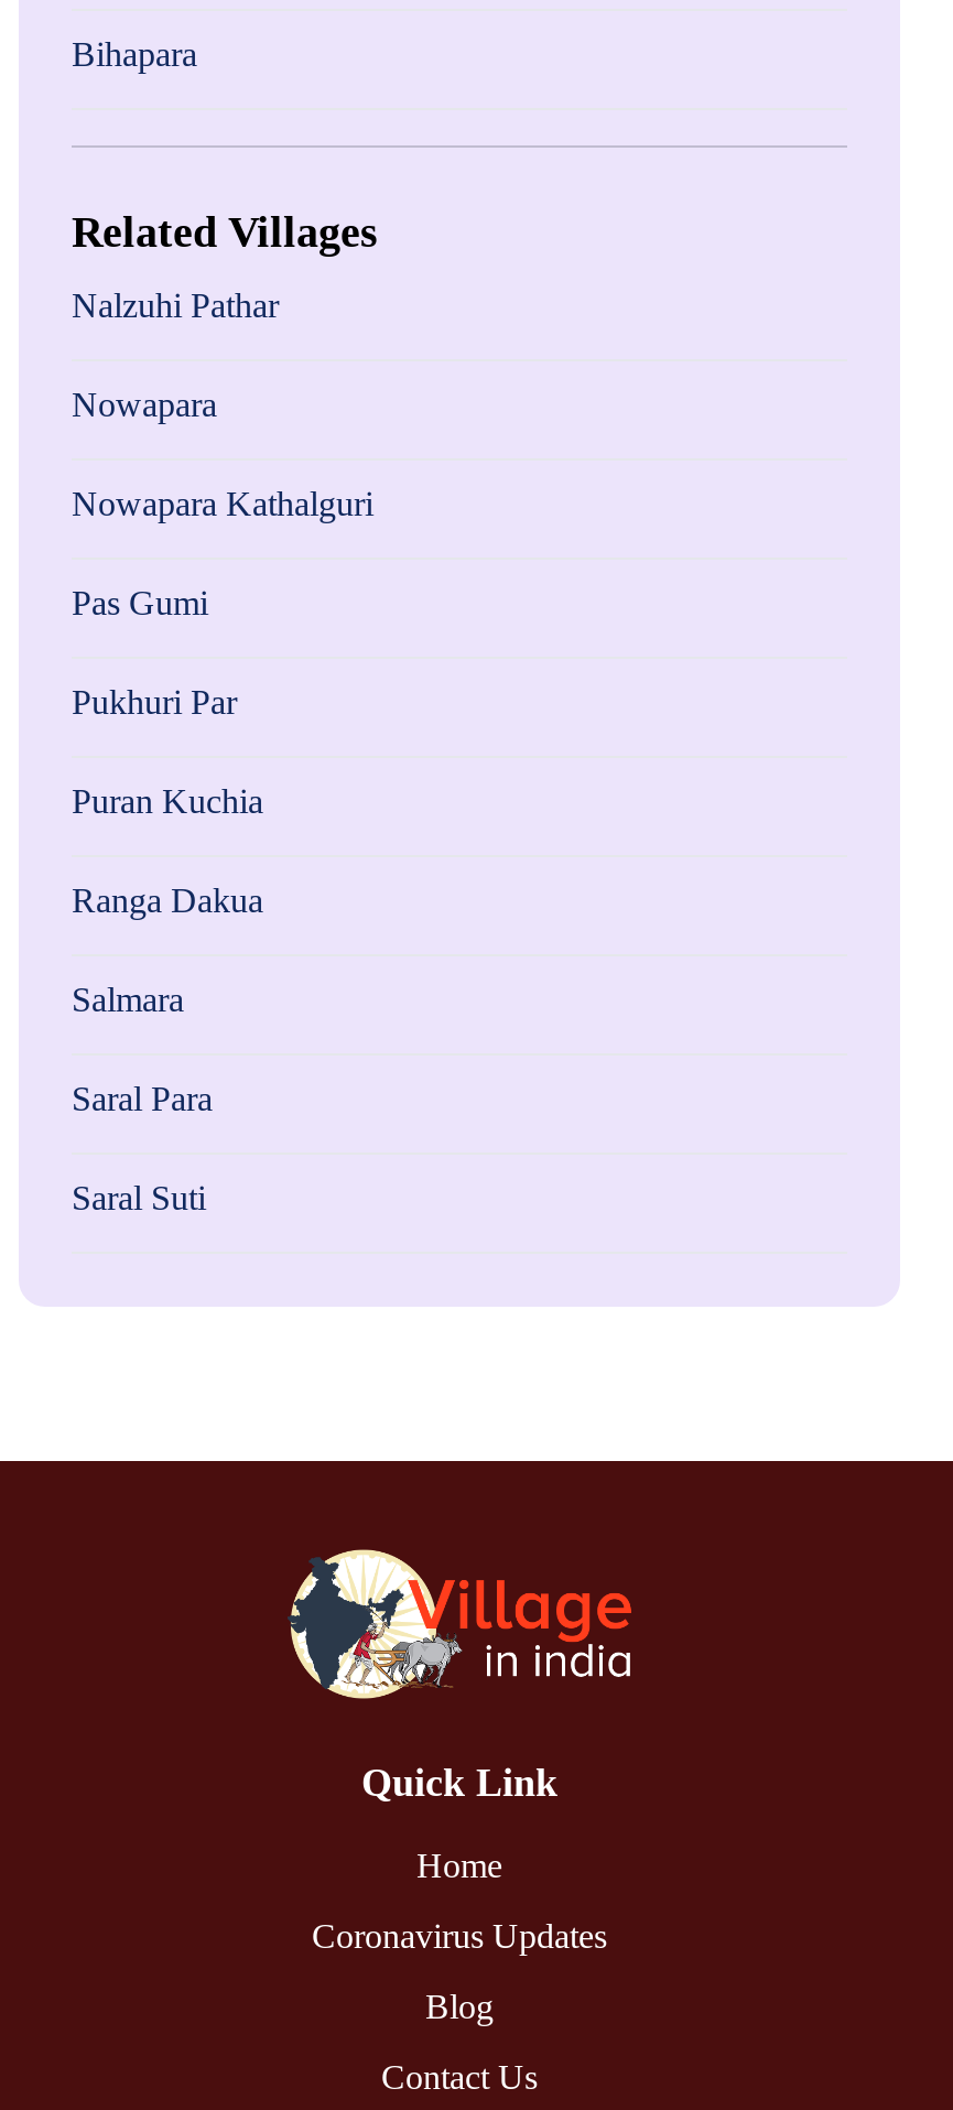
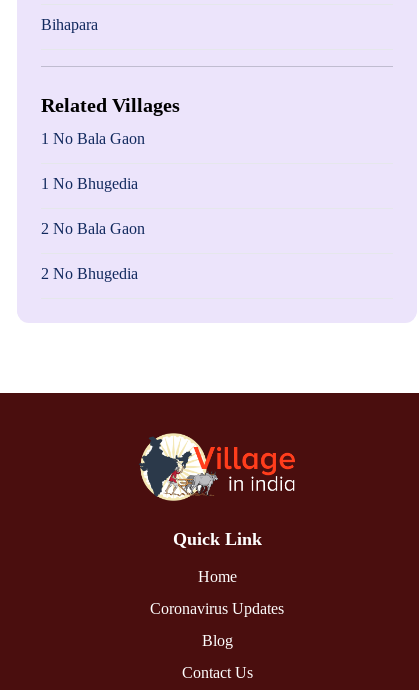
[72,286,373,1216] Nalzuhi Pathar | Nowapara | Nowapara Kathalguri | Pas Gumi | Pukhuri Par | Puran Kuchia | Ranga Dakua | Salmara | Saral Para | Saral Suti -> [41,130,145,282] 1 No Bala Gaon | 1 No Bhugedia | 2 No Bala Gaon | 2 No Bhugedia

